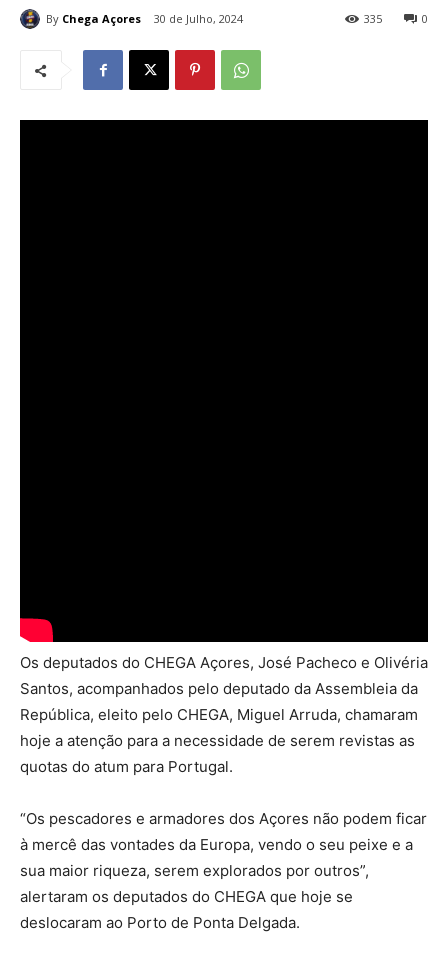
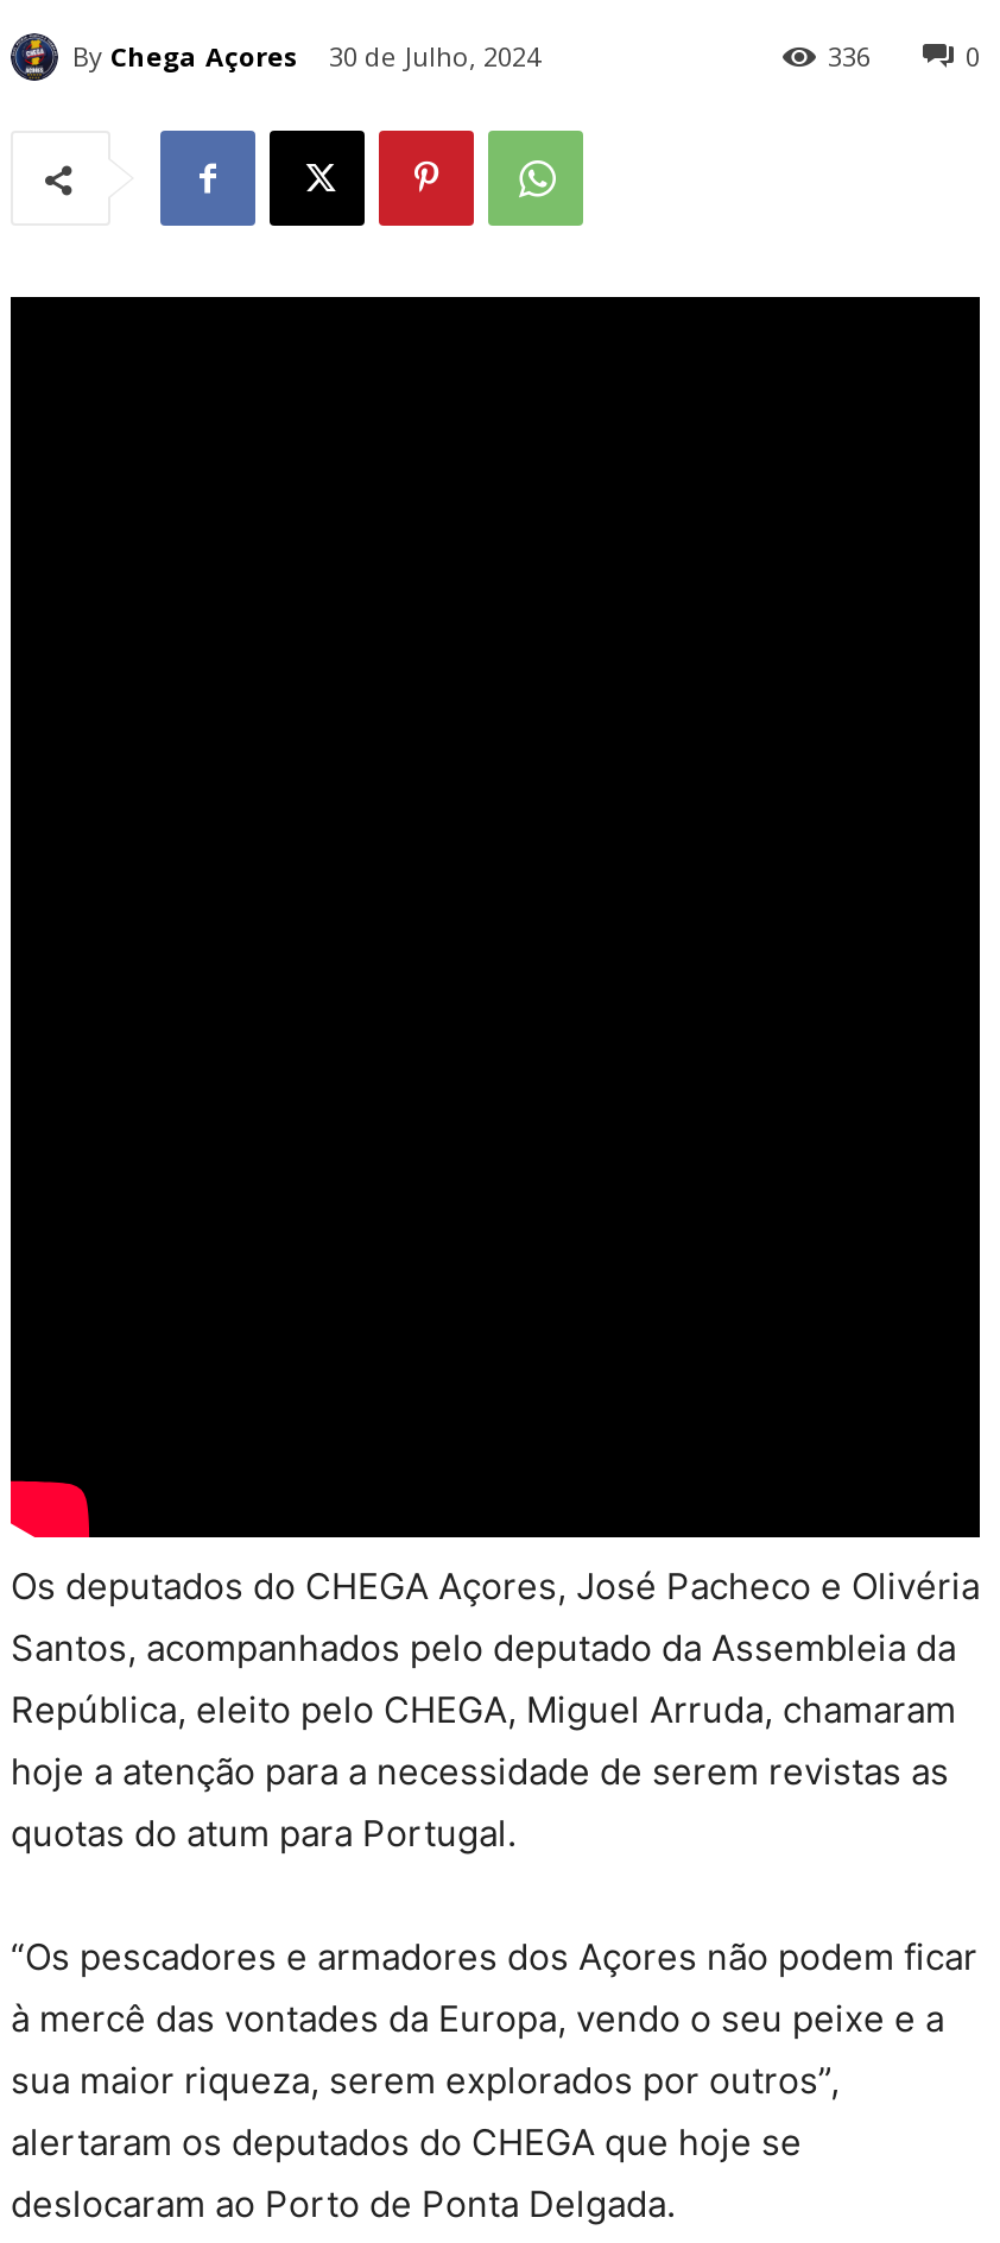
[364,11,382,26] 335 -> [828,38,871,74] 336

